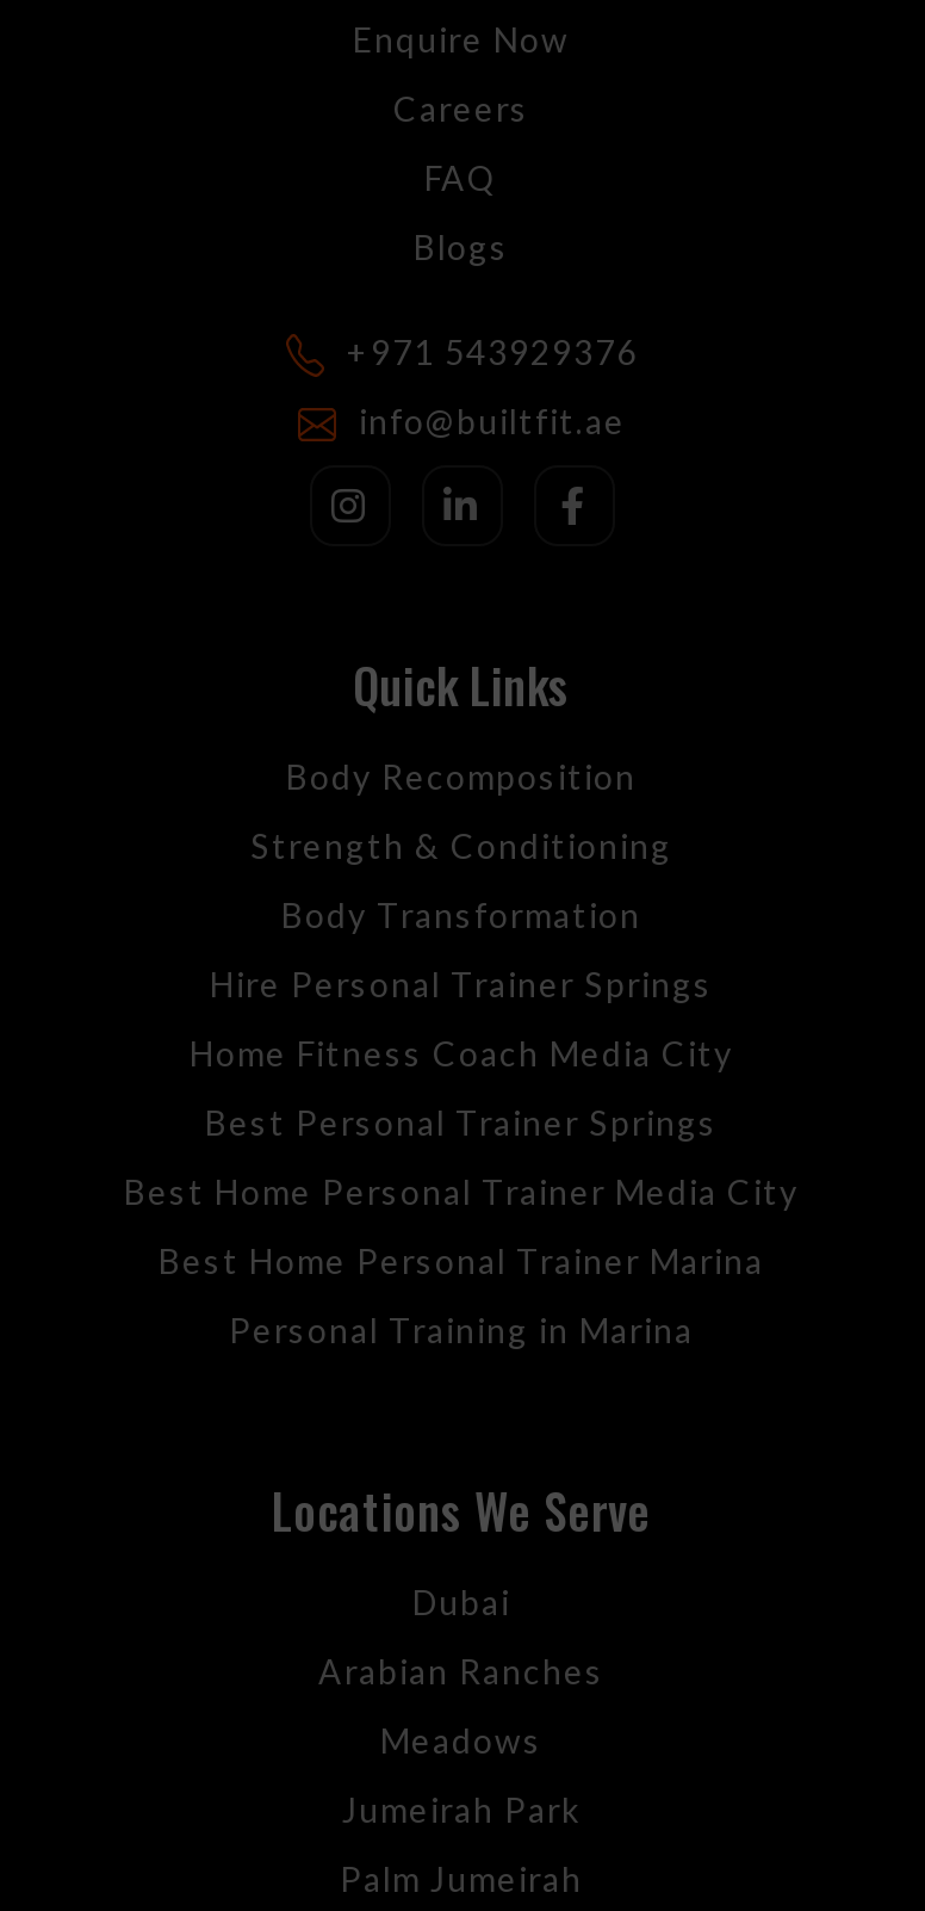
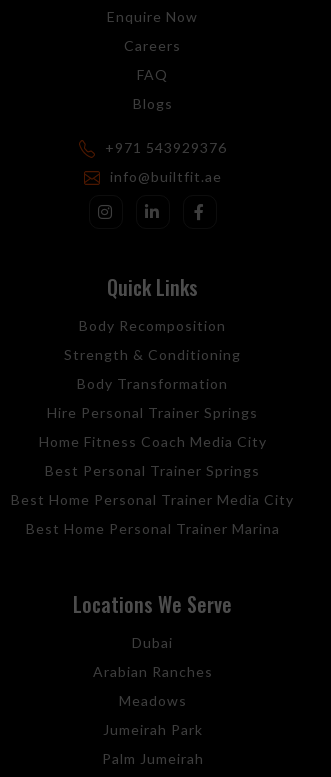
[229,1310,694,1350] Personal Training in Marina -> none

